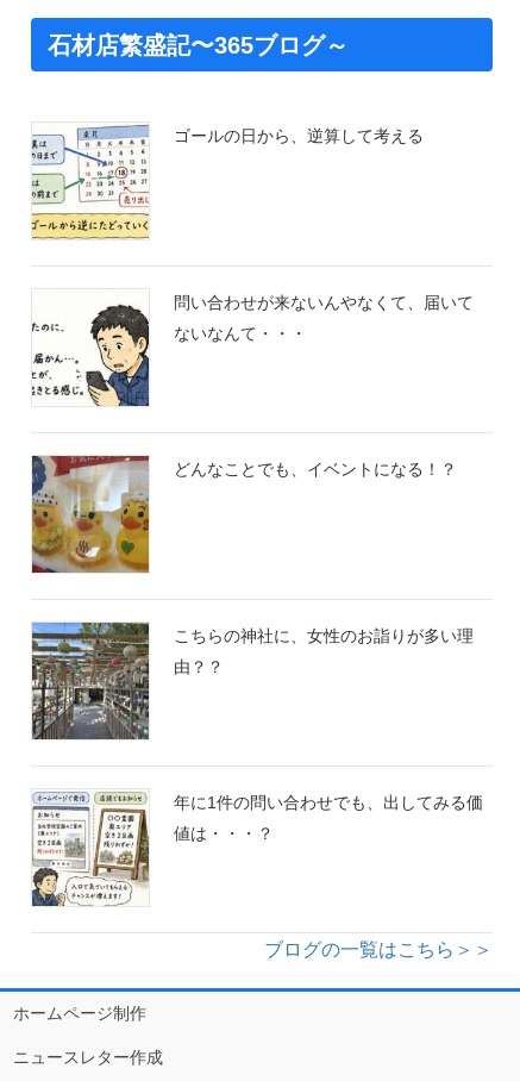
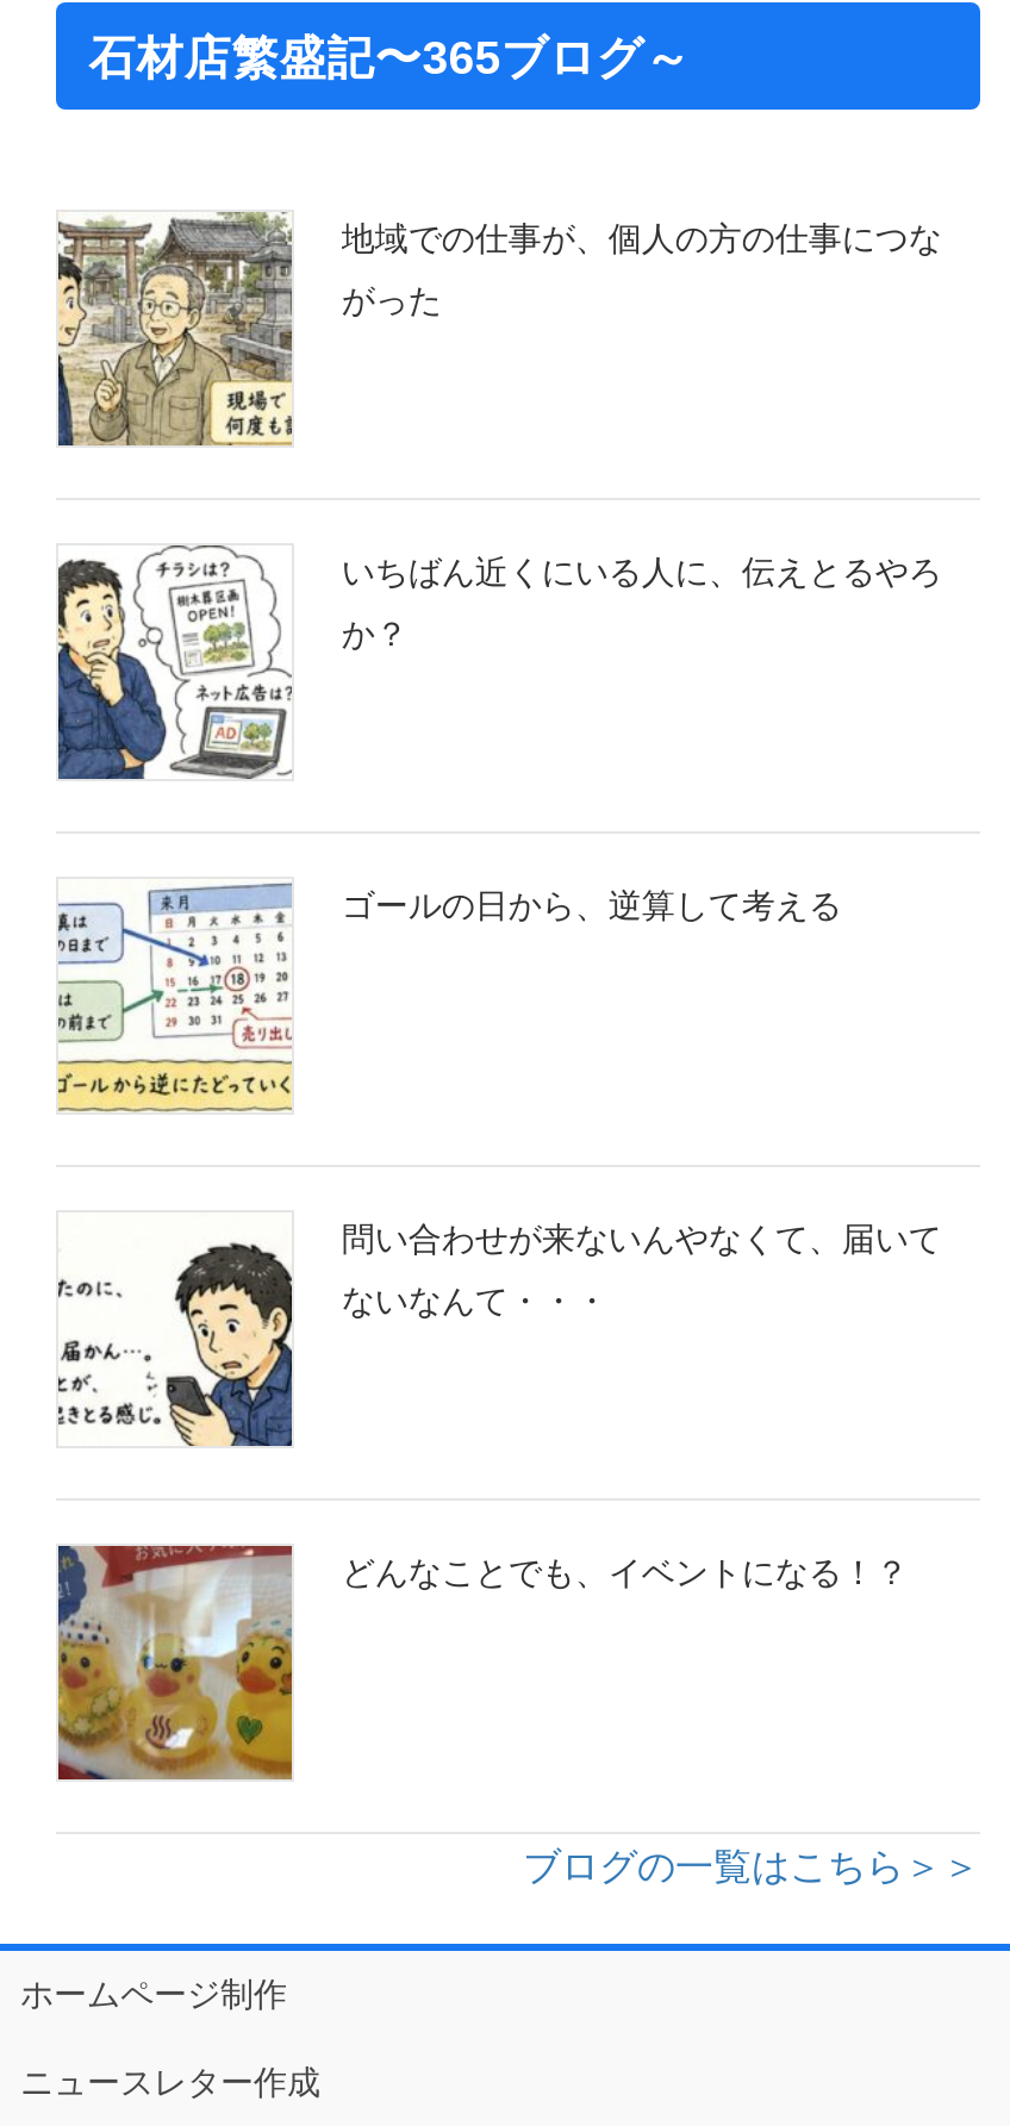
none -> [56,210,942,448] [image] | 地域での仕事が、個人の方の仕事につな | がった
none -> [56,543,942,781] [image] | いちばん近くにいる人に、伝えとるやろ | か？
moved [30,123,473,479] -> [54,879,942,1592]: [image] | ゴールの日から、逆算して考える | 問い合わせが来ないんやなくて、届いて | ないなんて・・・ | どんなことでも、イベントになる！？
moved [30,455,151,575] -> [54,1544,297,1784]: [image]
[31,621,473,741] [image] | こちらの神社に、女性のお詣りが多い理 | 由？？ -> none
[32,791,483,906] [image] | 年に1件の問い合わせでも、出してみる価 | 値は・・・？ -> none

